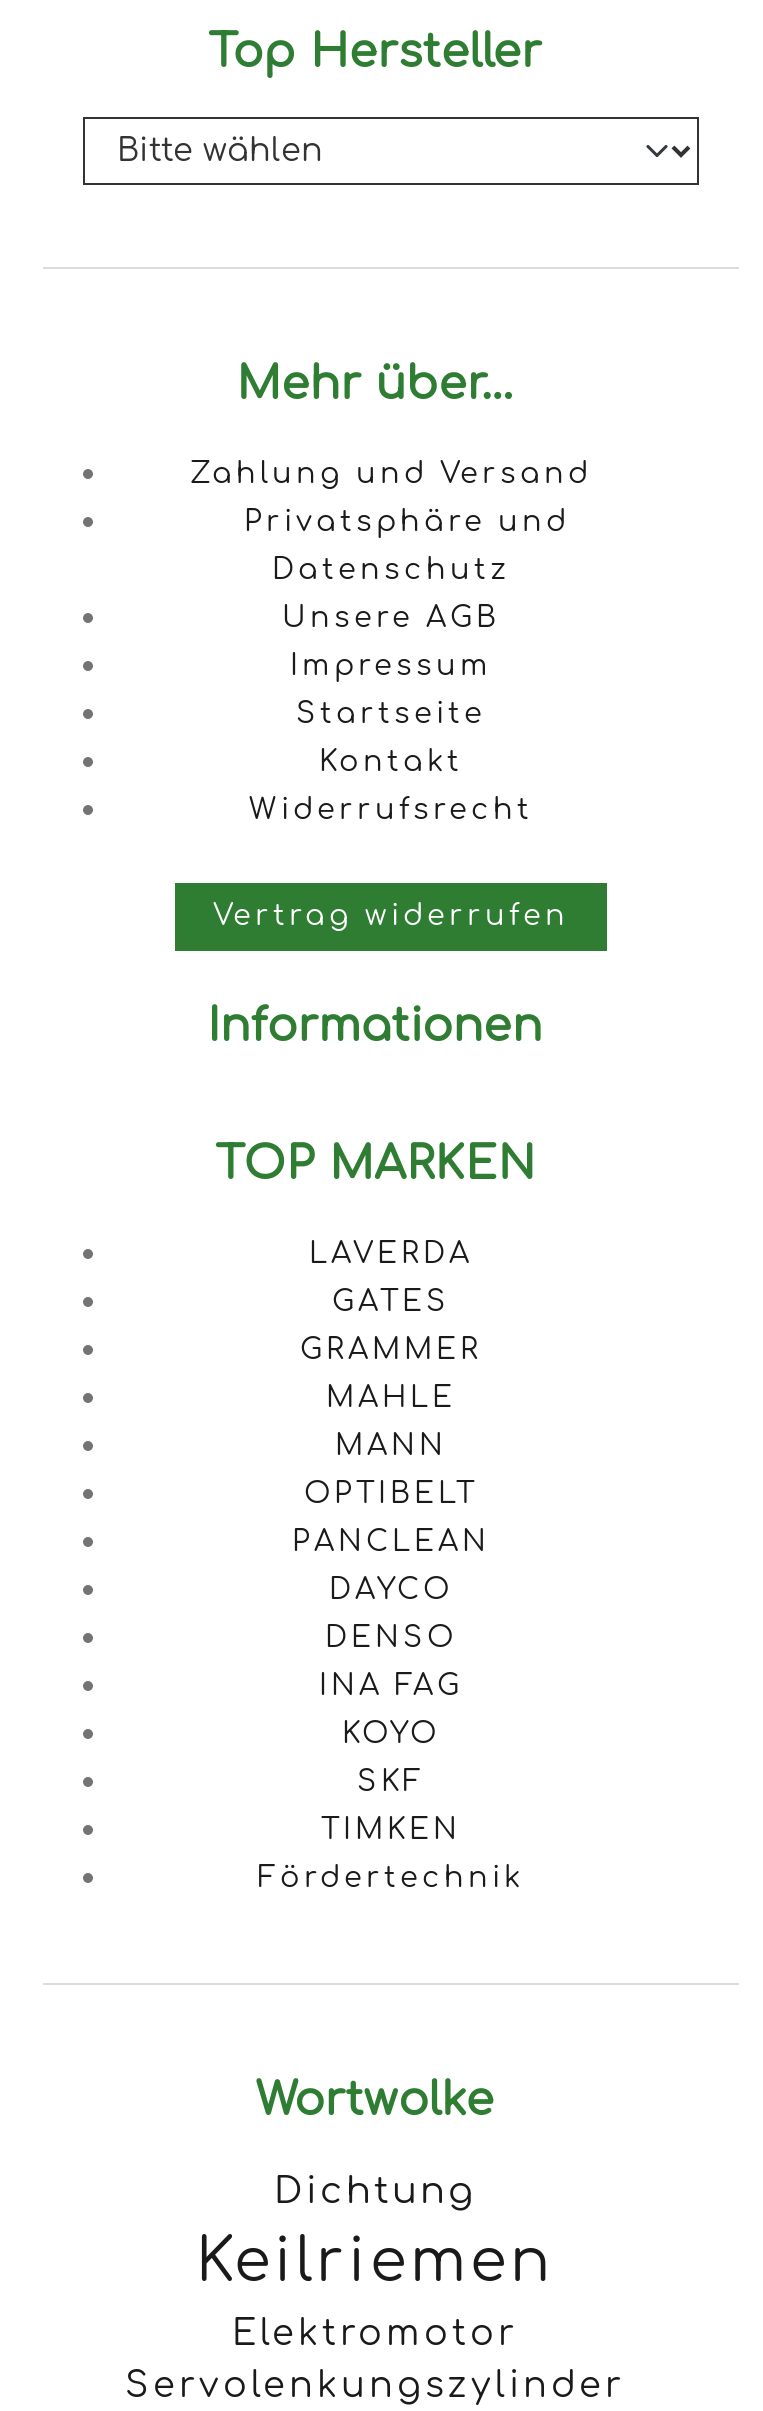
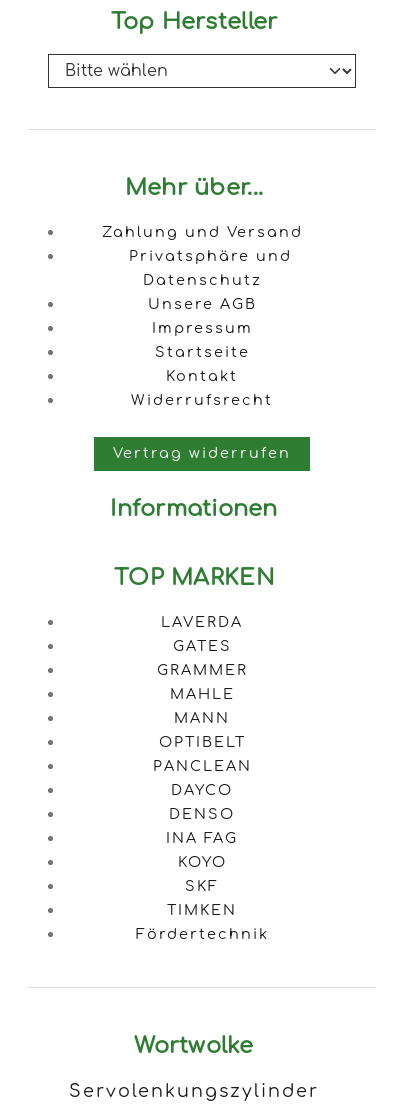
[196,2171,554,2353] Dichtung | Keilriemen | Elektromotor -> none

